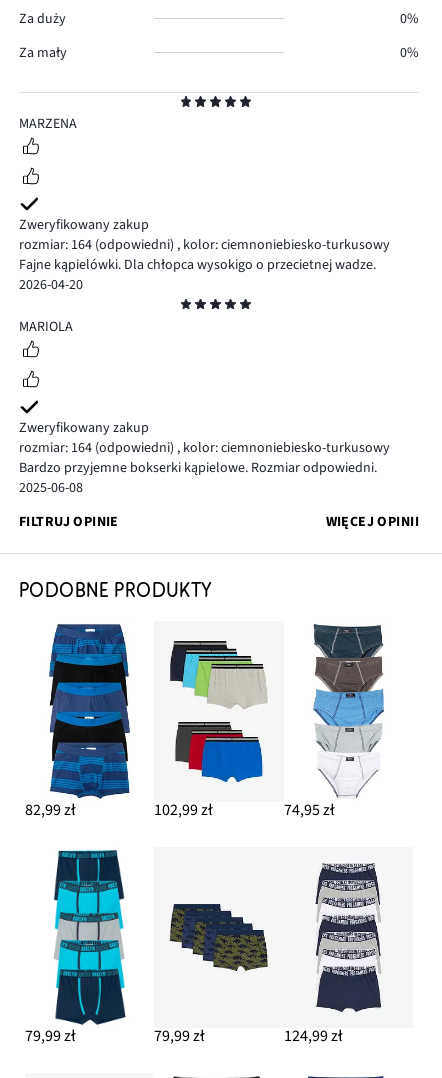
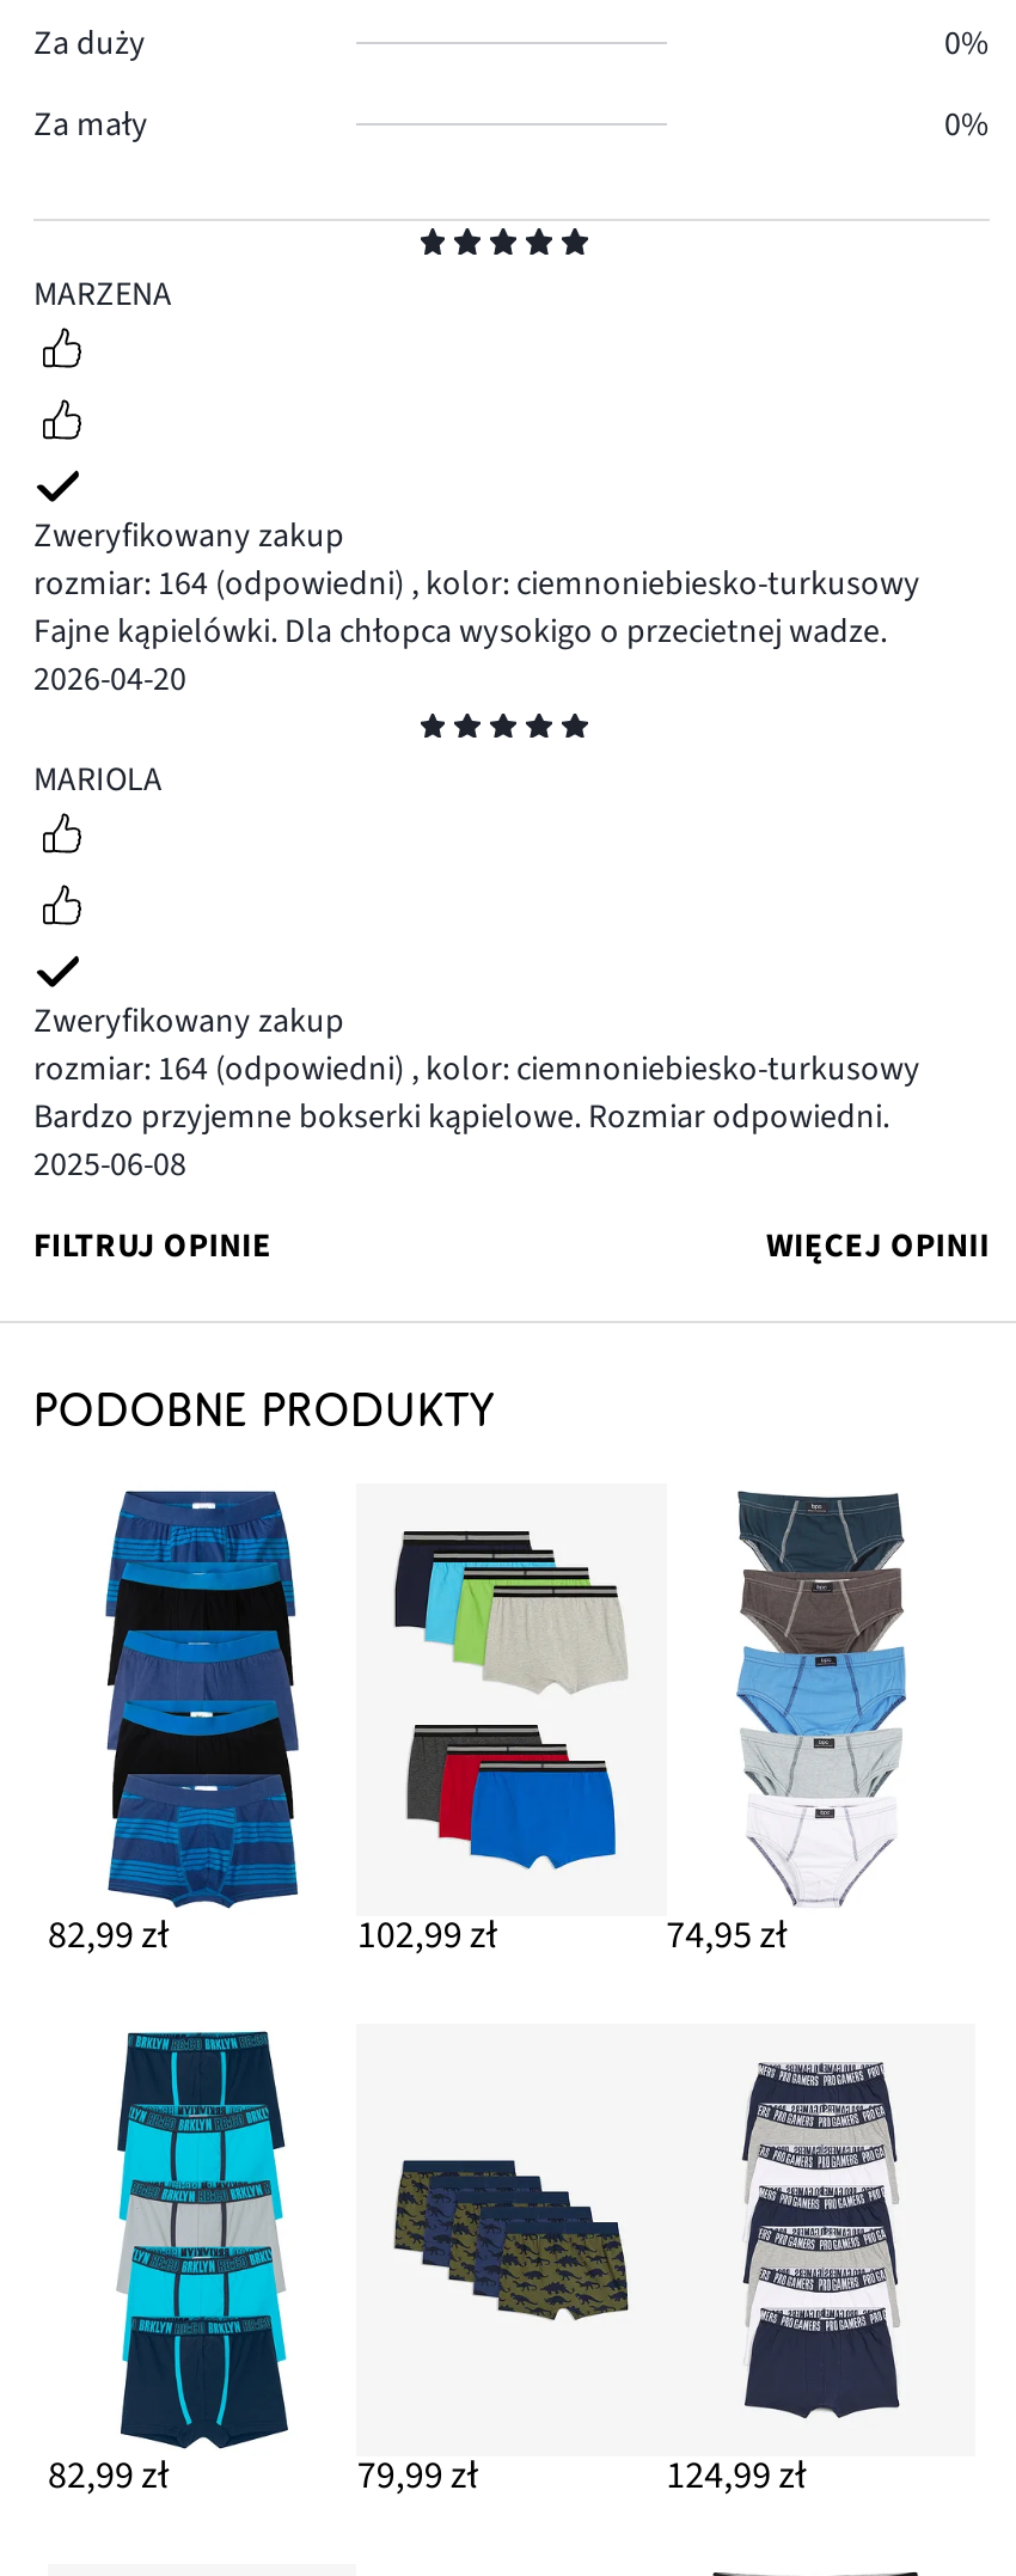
[25,1025,76,1047] 79,99 zł -> [48,2449,170,2502] 82,99 zł

